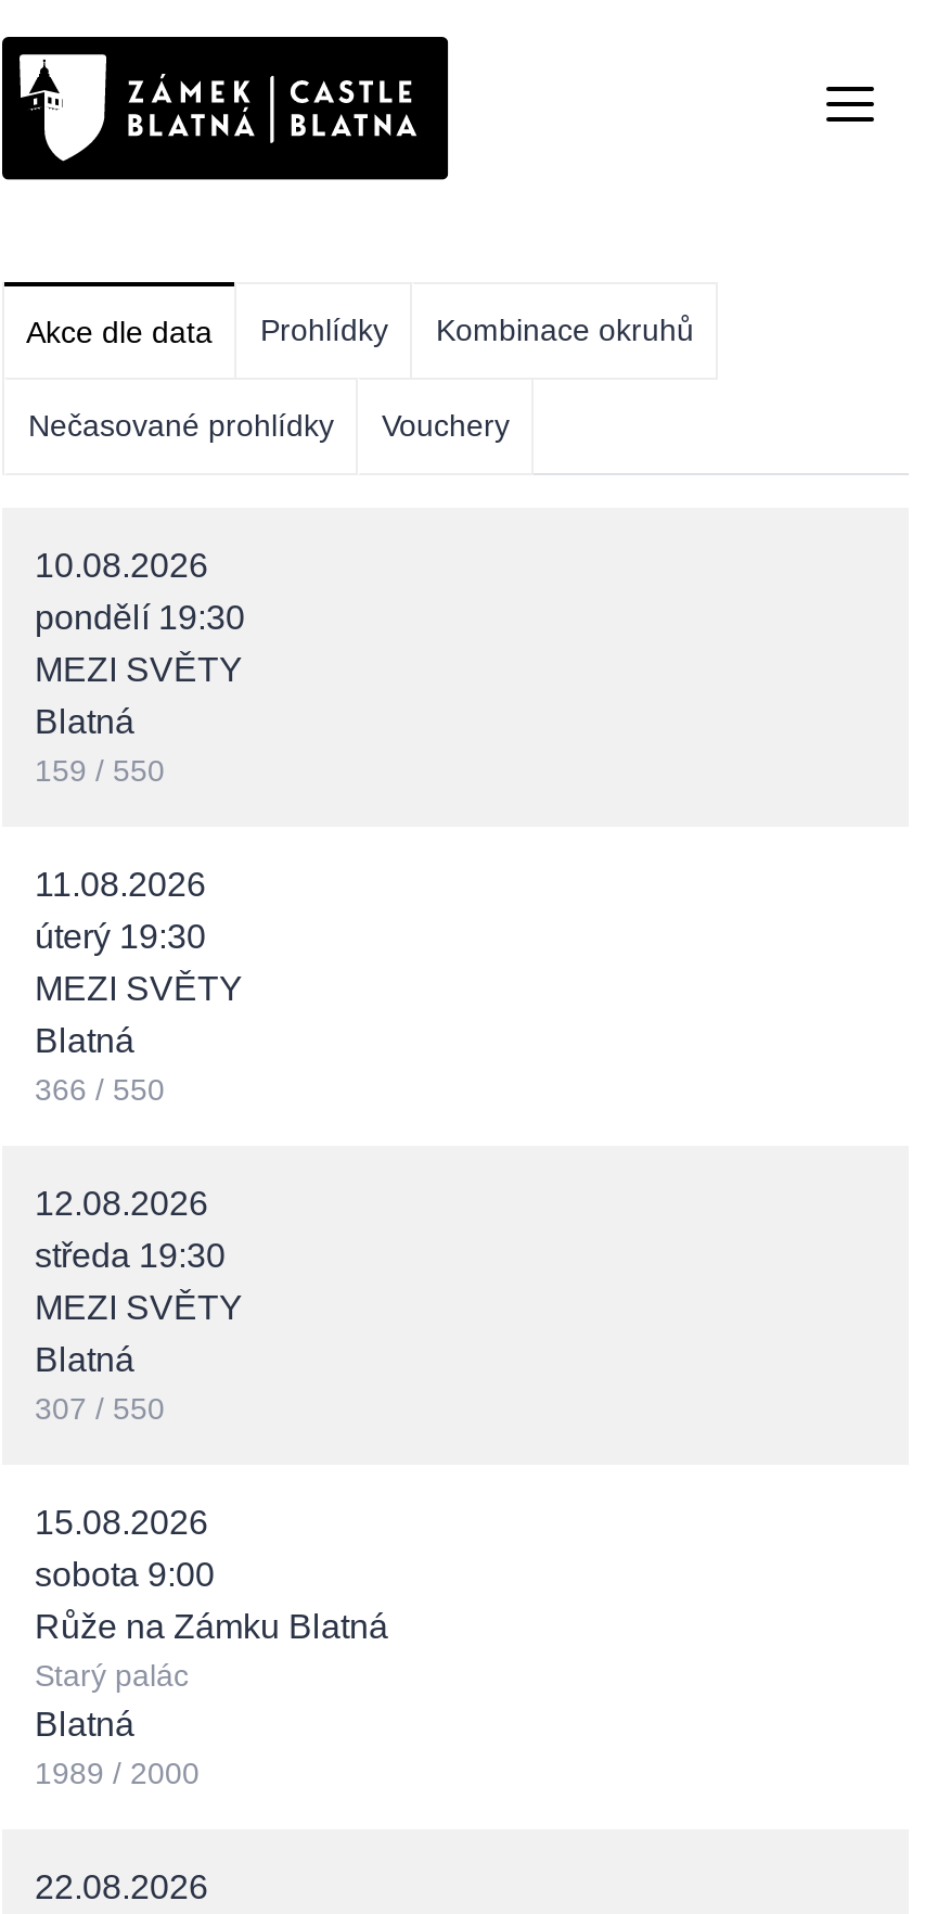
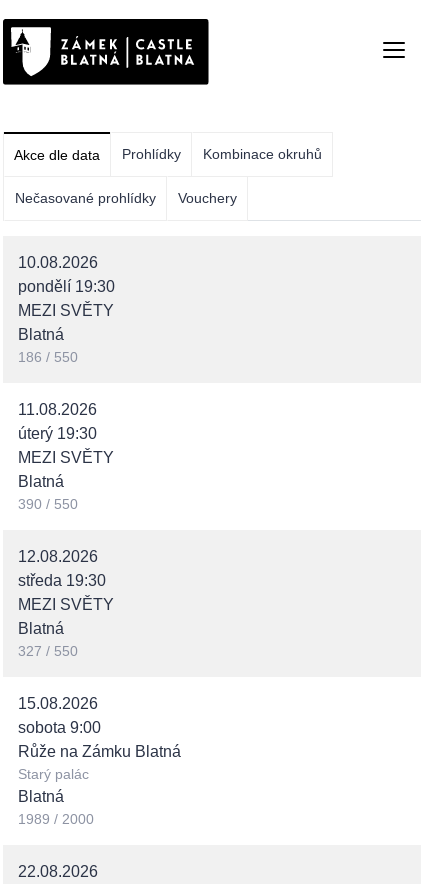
[35,753,165,788] 159 / 550 -> [18,349,78,365] 186 / 550
[35,1072,165,1107] 366 / 550 -> [18,496,78,512] 390 / 550
[35,1391,165,1426] 307 / 550 -> [18,643,78,659] 327 / 550

